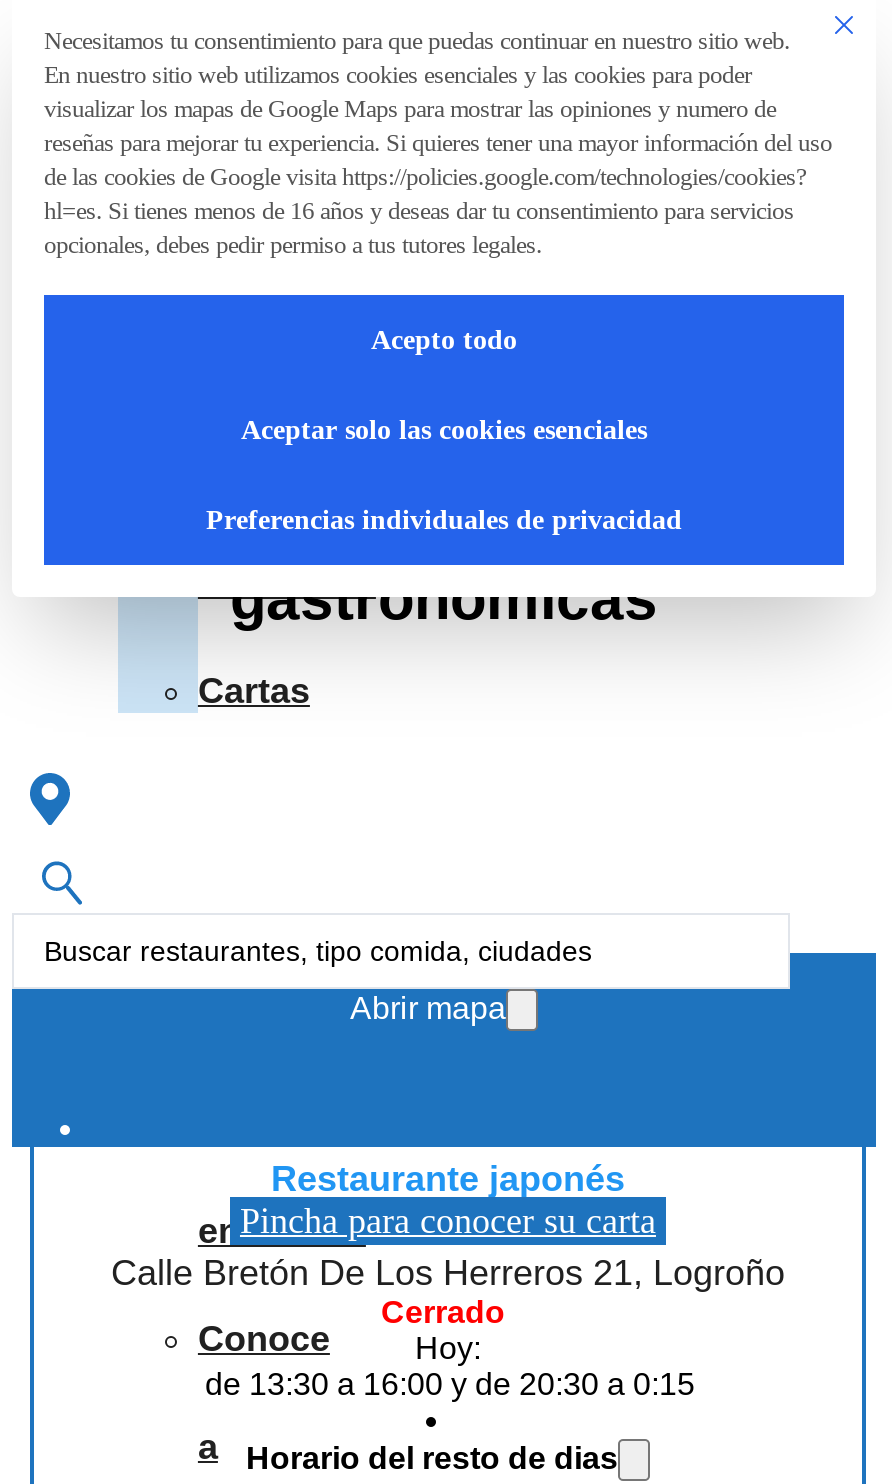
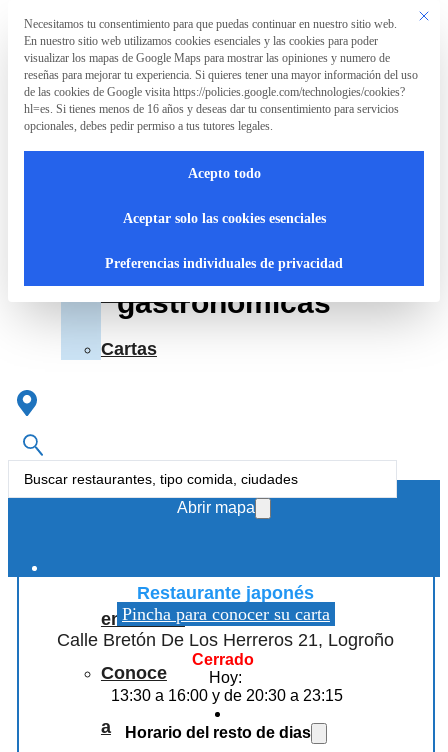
[205,1367,695,1401] de 13:30 a 16:00 y de 20:30 a 0:15 -> [111,687,343,704] 13:30 a 16:00 y de 20:30 a 23:15

